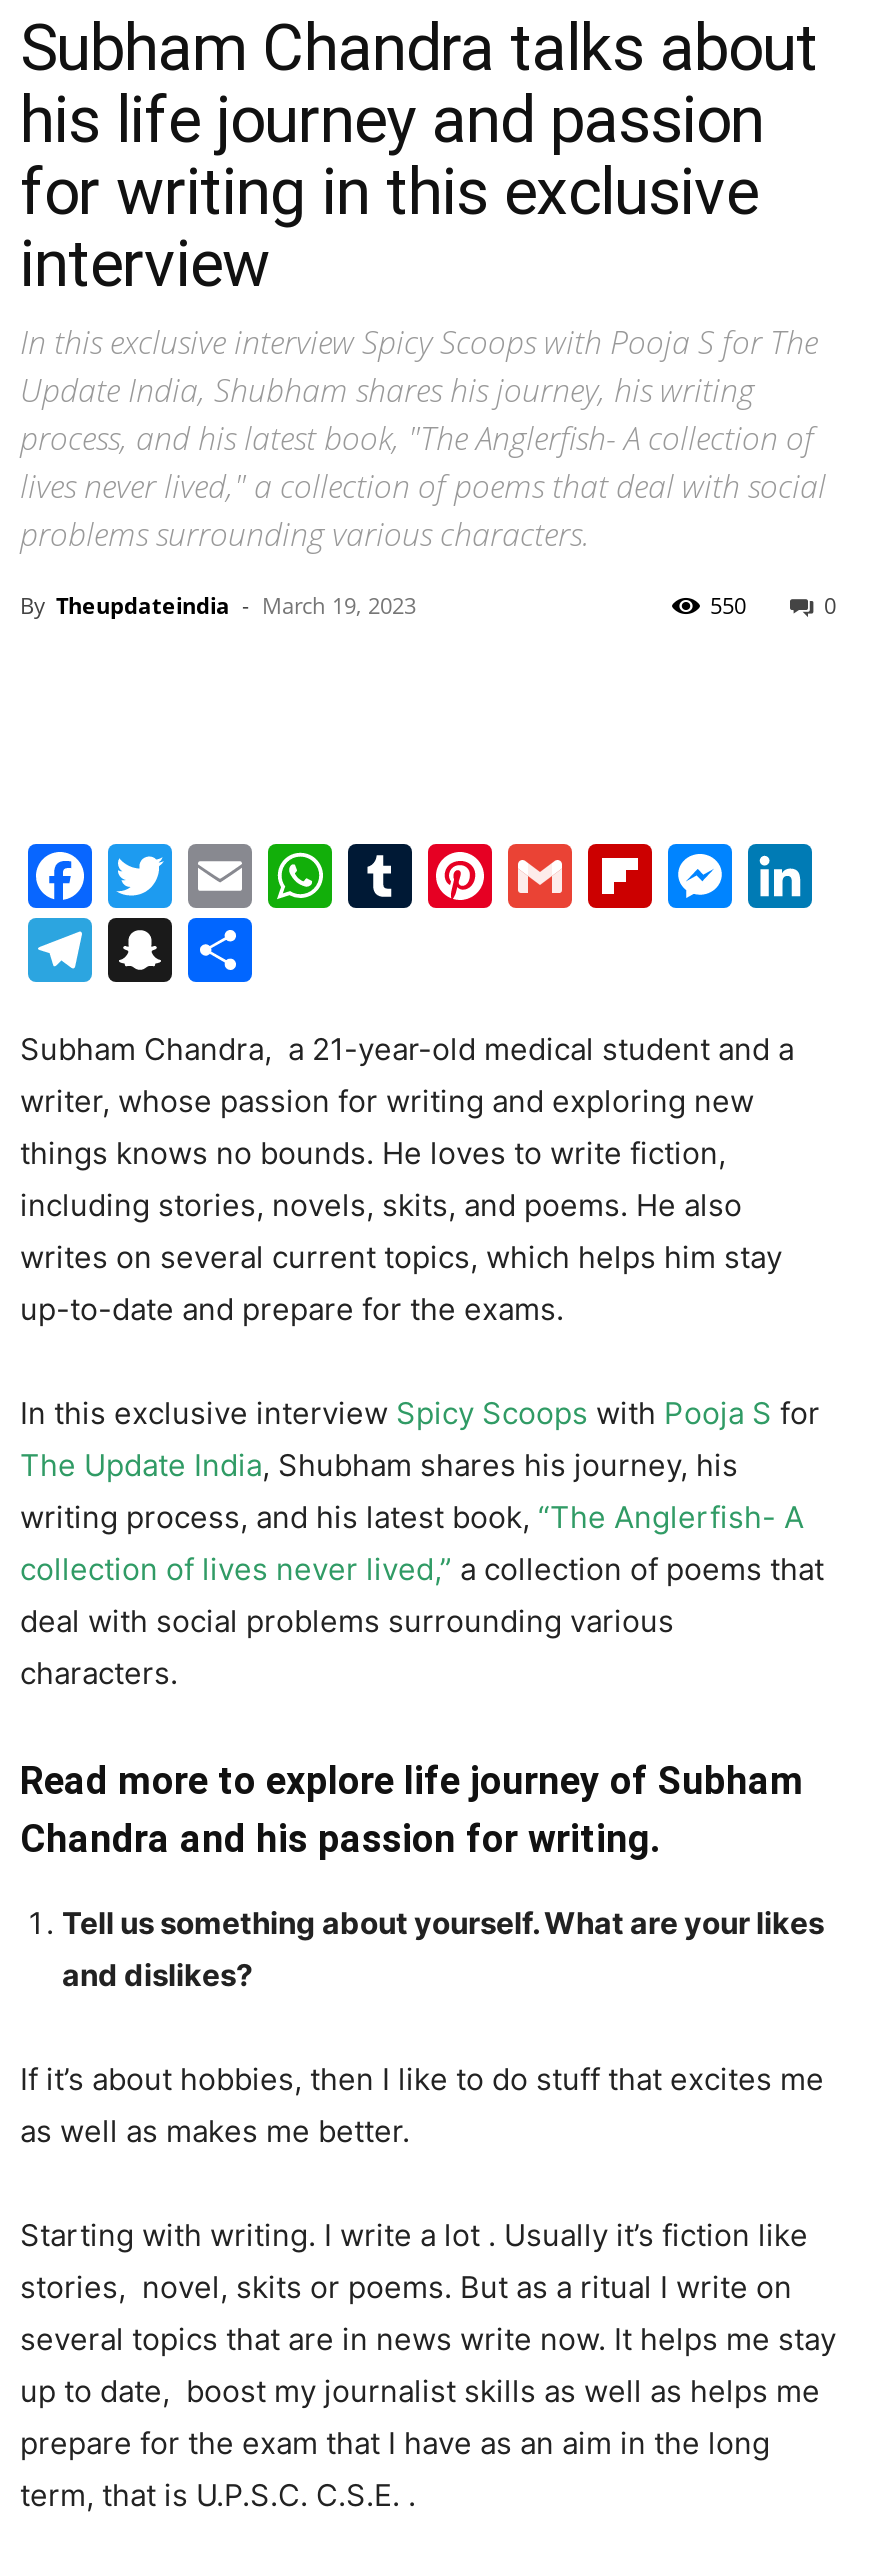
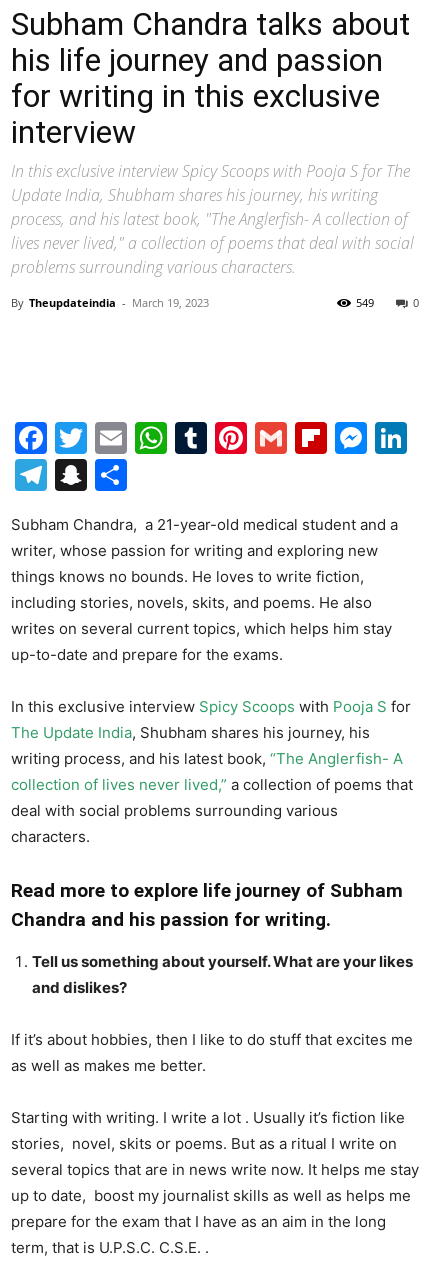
[710,590,746,620] 550 -> [356,295,374,310] 549

